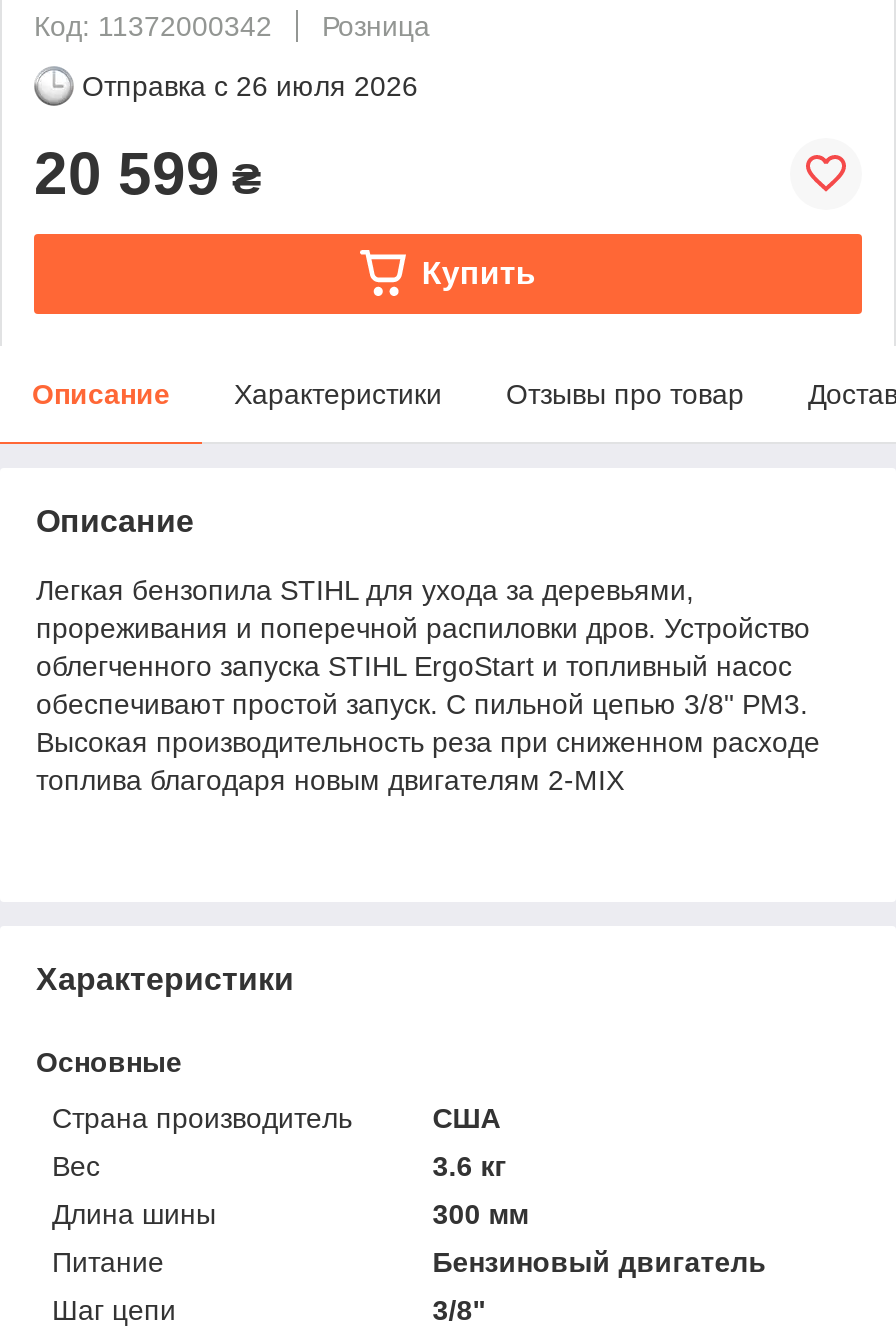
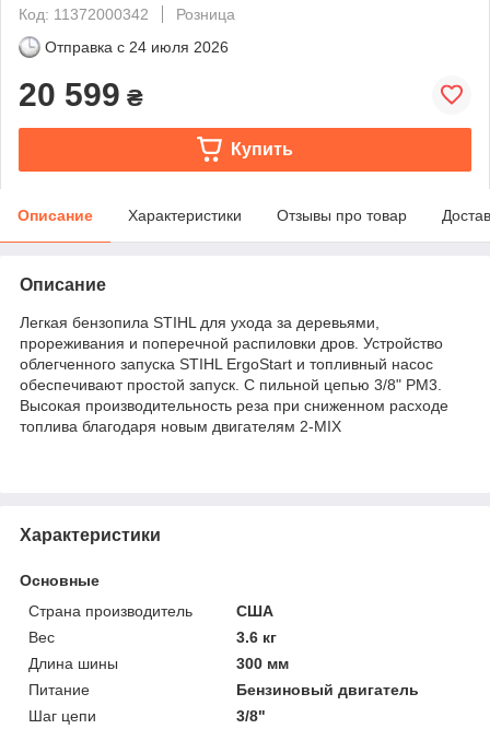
[82,70,418,102] Отправка с 26 июля 2026 -> [45,38,229,56] Отправка с 24 июля 2026

